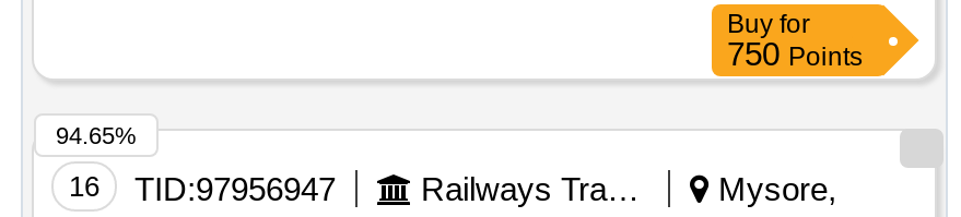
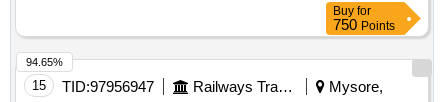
[69,171,336,208] 16 TID:97956947 -> [32,78,154,95] 15 TID:97956947

